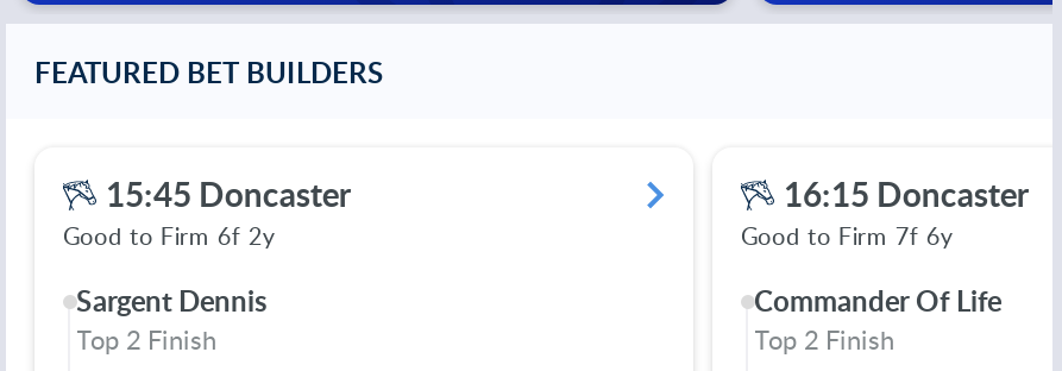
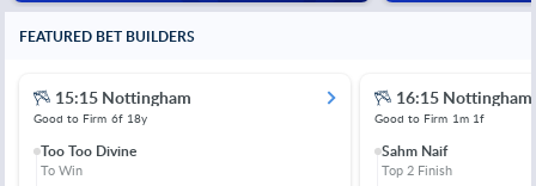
[63,172,351,253] 15:45 Doncaster | Good to Firm 6f 2y -> [33,86,191,127] 15:15 Nottingham | Good to Firm 6f 18y
[741,172,1028,253] 16:15 Doncaster | Good to Firm 7f 6y -> [374,86,532,127] 16:15 Nottingham | Good to Firm 1m 1f
[76,281,266,357] Sargent Dennis | Top 2 Finish -> [40,141,136,179] Too Too Divine | To Win
[754,281,1001,322] Commander Of Life -> [381,141,447,161] Sahm Naif

